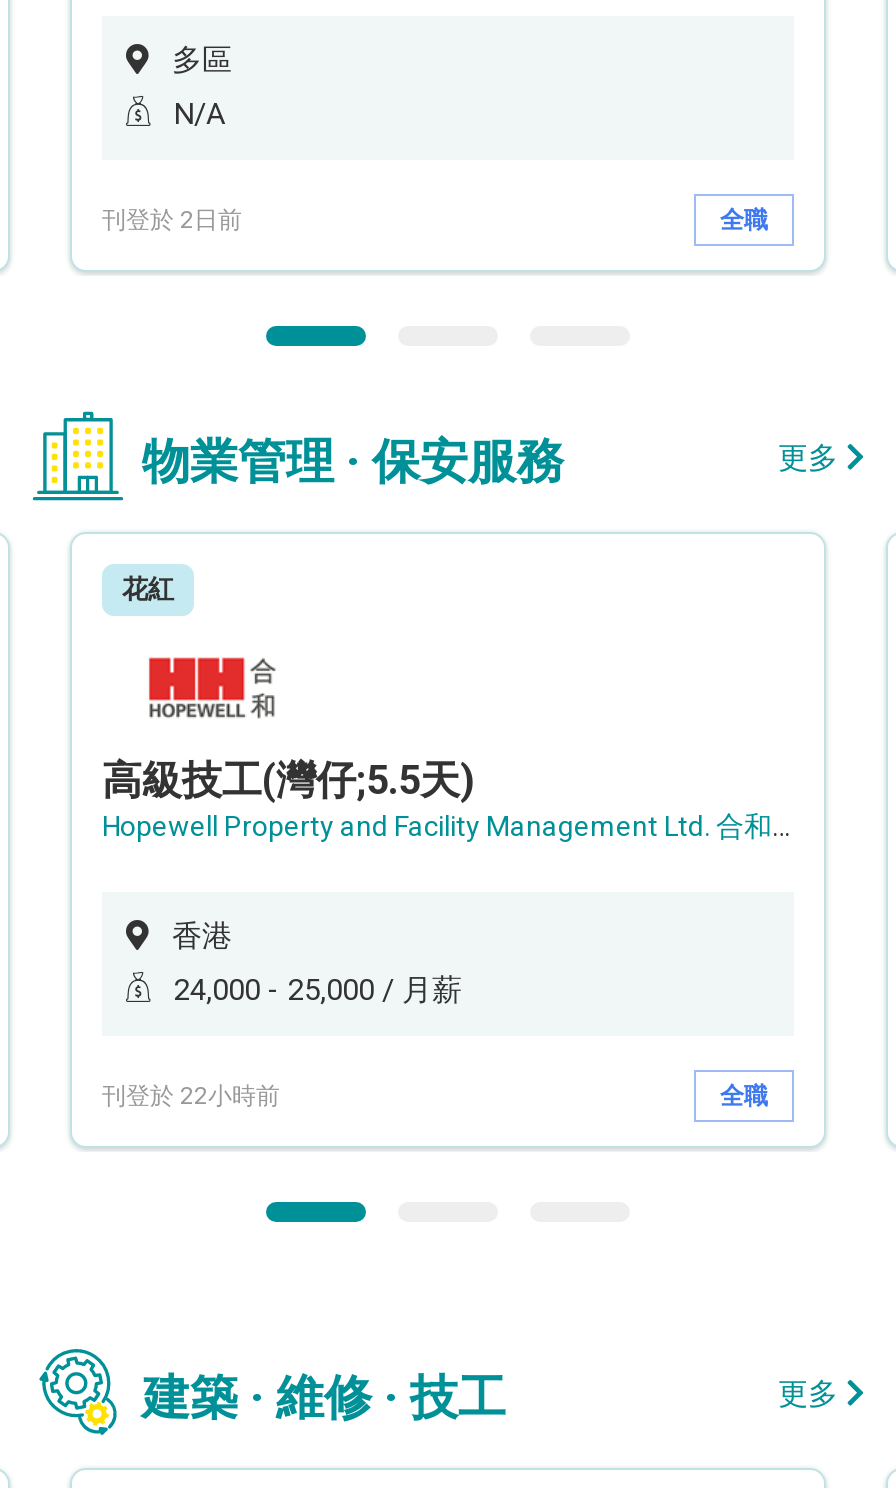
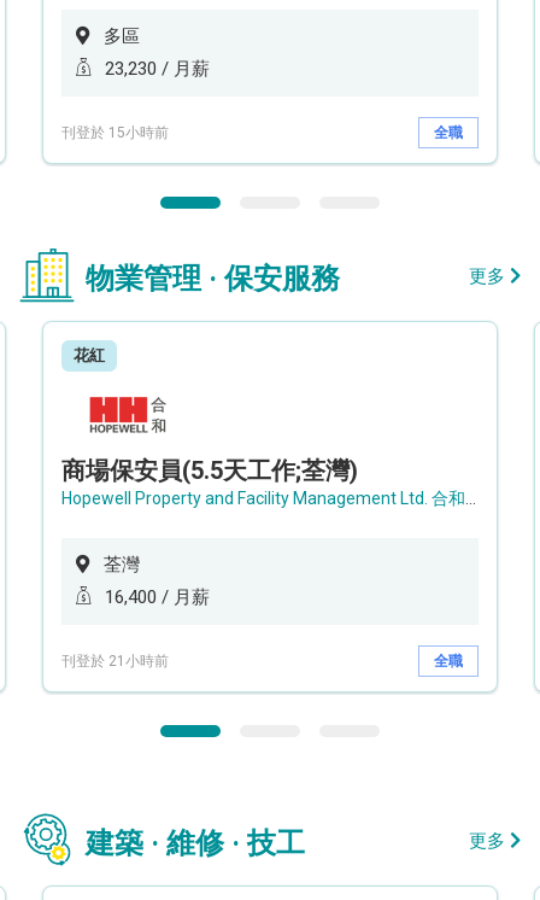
[174,96,226,132] N/A -> [105,58,210,80] 23,230 / 月薪
[102,205,242,233] 刊登於 2日前 -> [61,124,169,141] 刊登於 15小時前
[102,756,474,804] 高級技工(灣仔;5.5天) -> [61,456,358,485] 商場保安員(5.5天工作;荃灣)
[172,918,232,954] 香港 -> [104,554,140,576] 荃灣
[174,972,462,1008] 24,000 - 25,000 / 月薪 -> [105,587,210,608] 16,400 / 月薪
[102,1081,280,1109] 刊登於 22小時前 -> [61,652,169,669] 刊登於 21小時前

